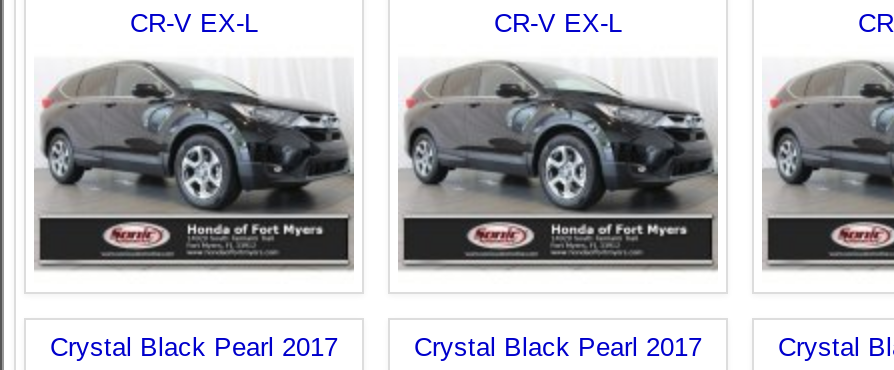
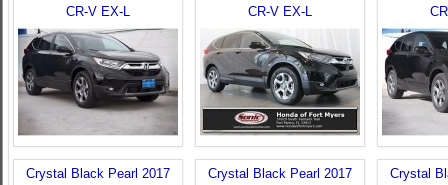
[34,56,354,270] [image] -> [17,27,177,135] [image]
[762,58,888,270] [image] -> [381,28,445,134] [image]

